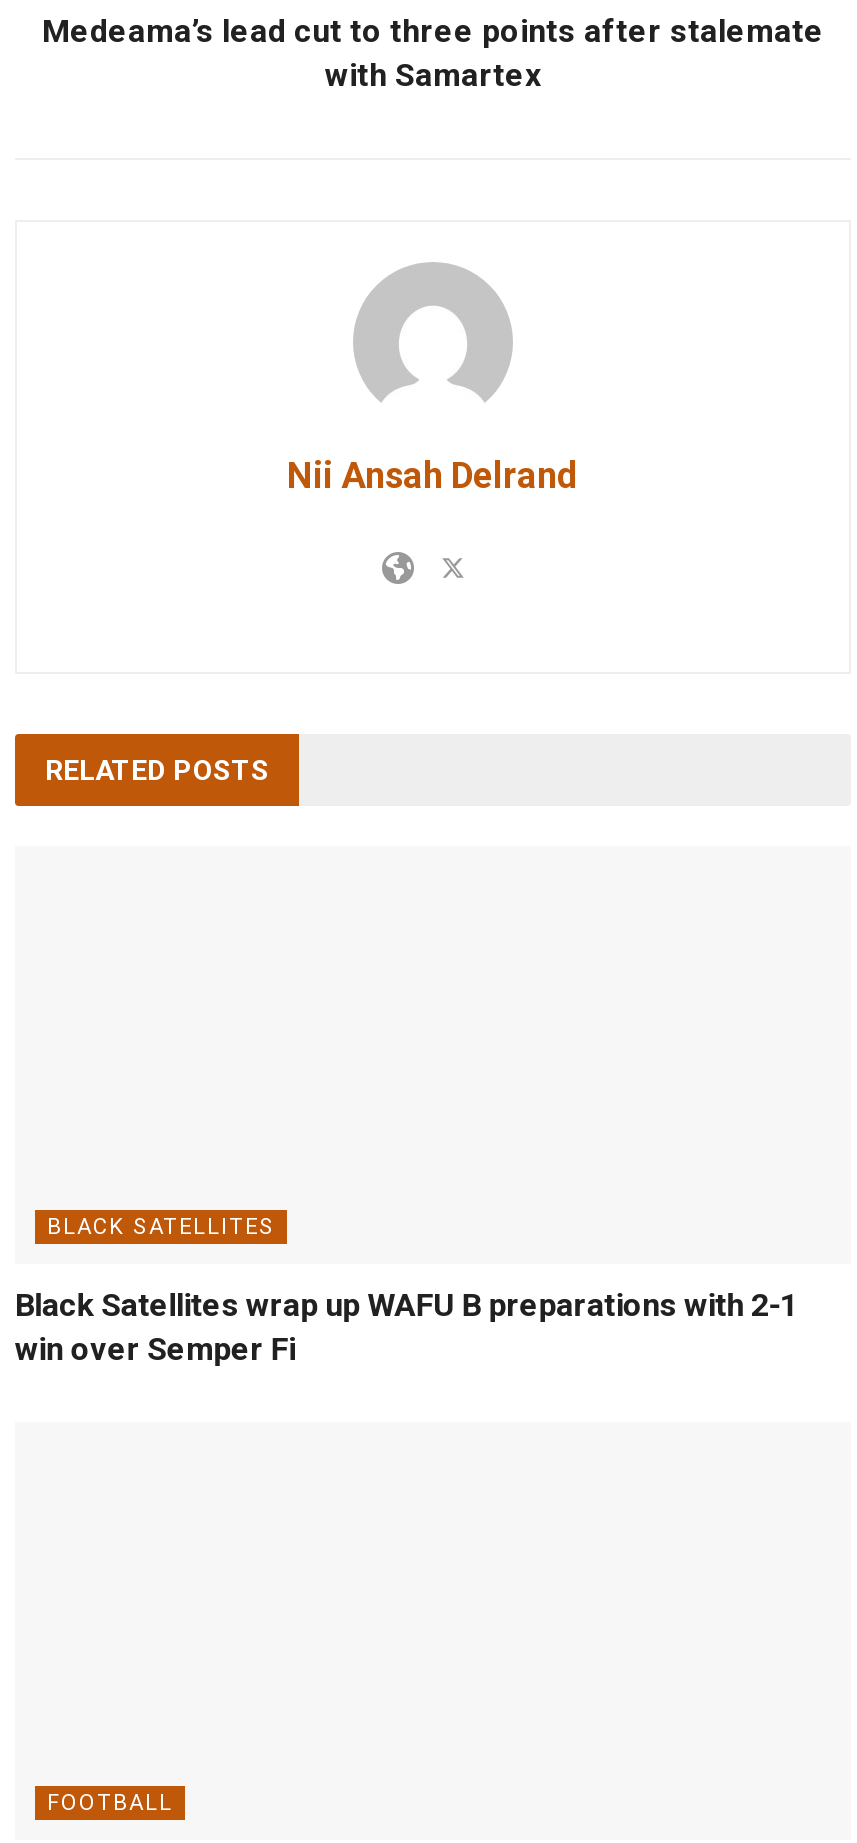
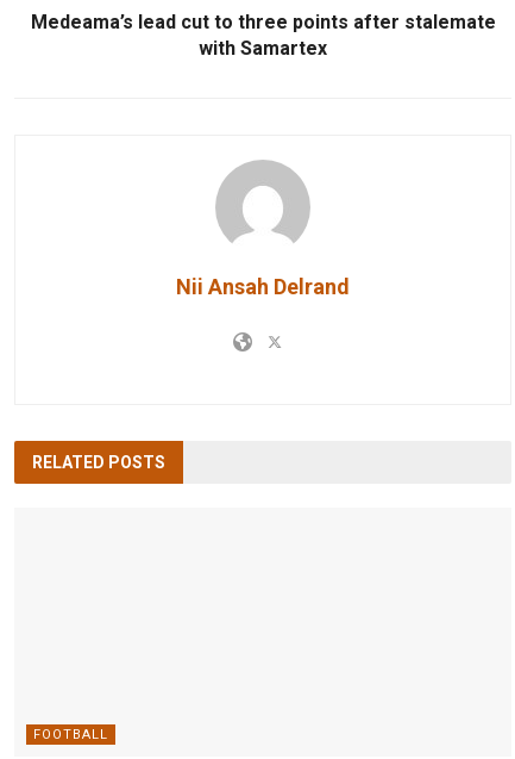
[15,1214,797,1368] BLACK SATELLITES | Black Satellites wrap up WAFU B preparations with 2-1 | win over Semper Fi -> none

